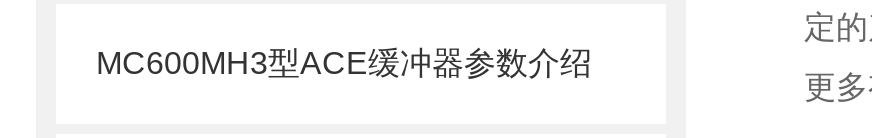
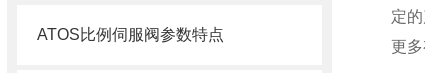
[96,46,592,80] MC600MH3型ACE缓冲器参数介绍 -> [37,26,224,43] ATOS比例伺服阀参数特点

